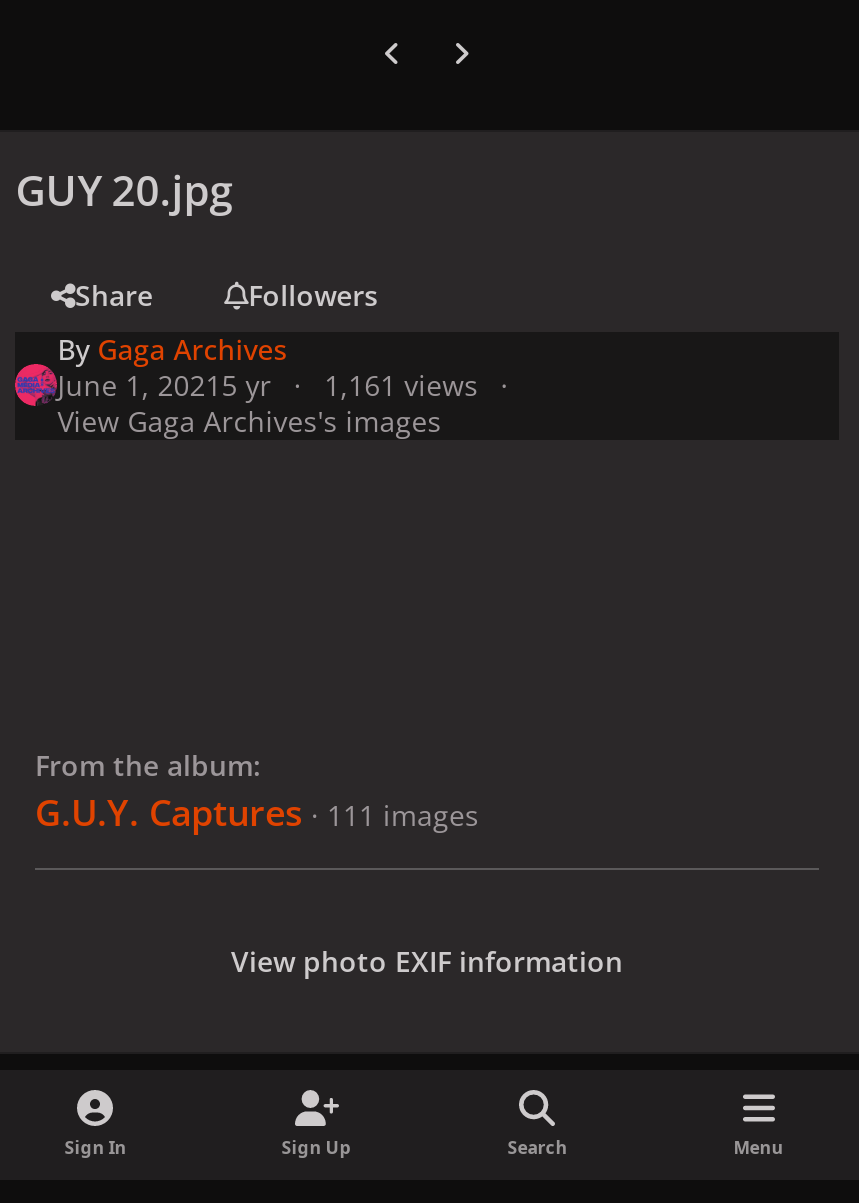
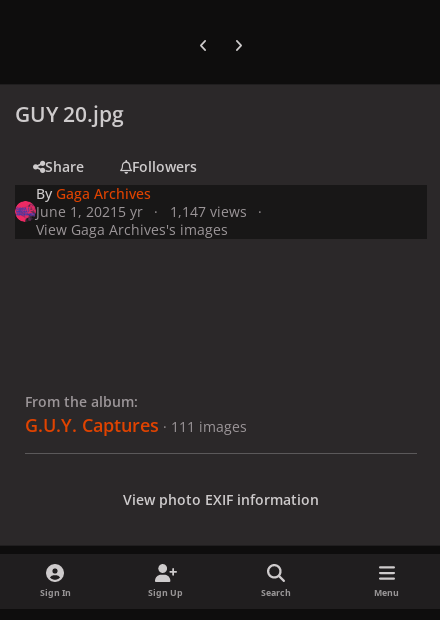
[57,365,478,403] June 1, 2021 5 yr 1,161 views -> [36,201,247,220] June 1, 2021 5 yr 1,147 views

